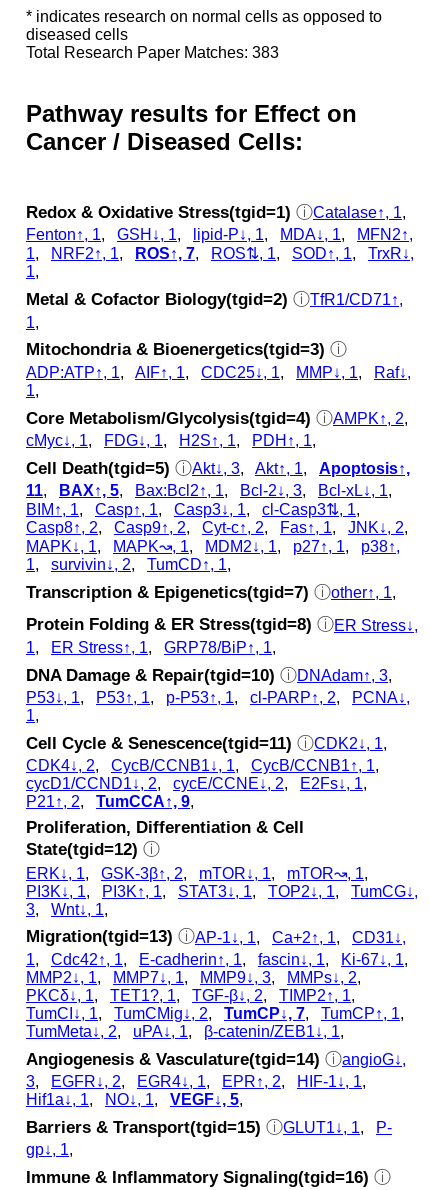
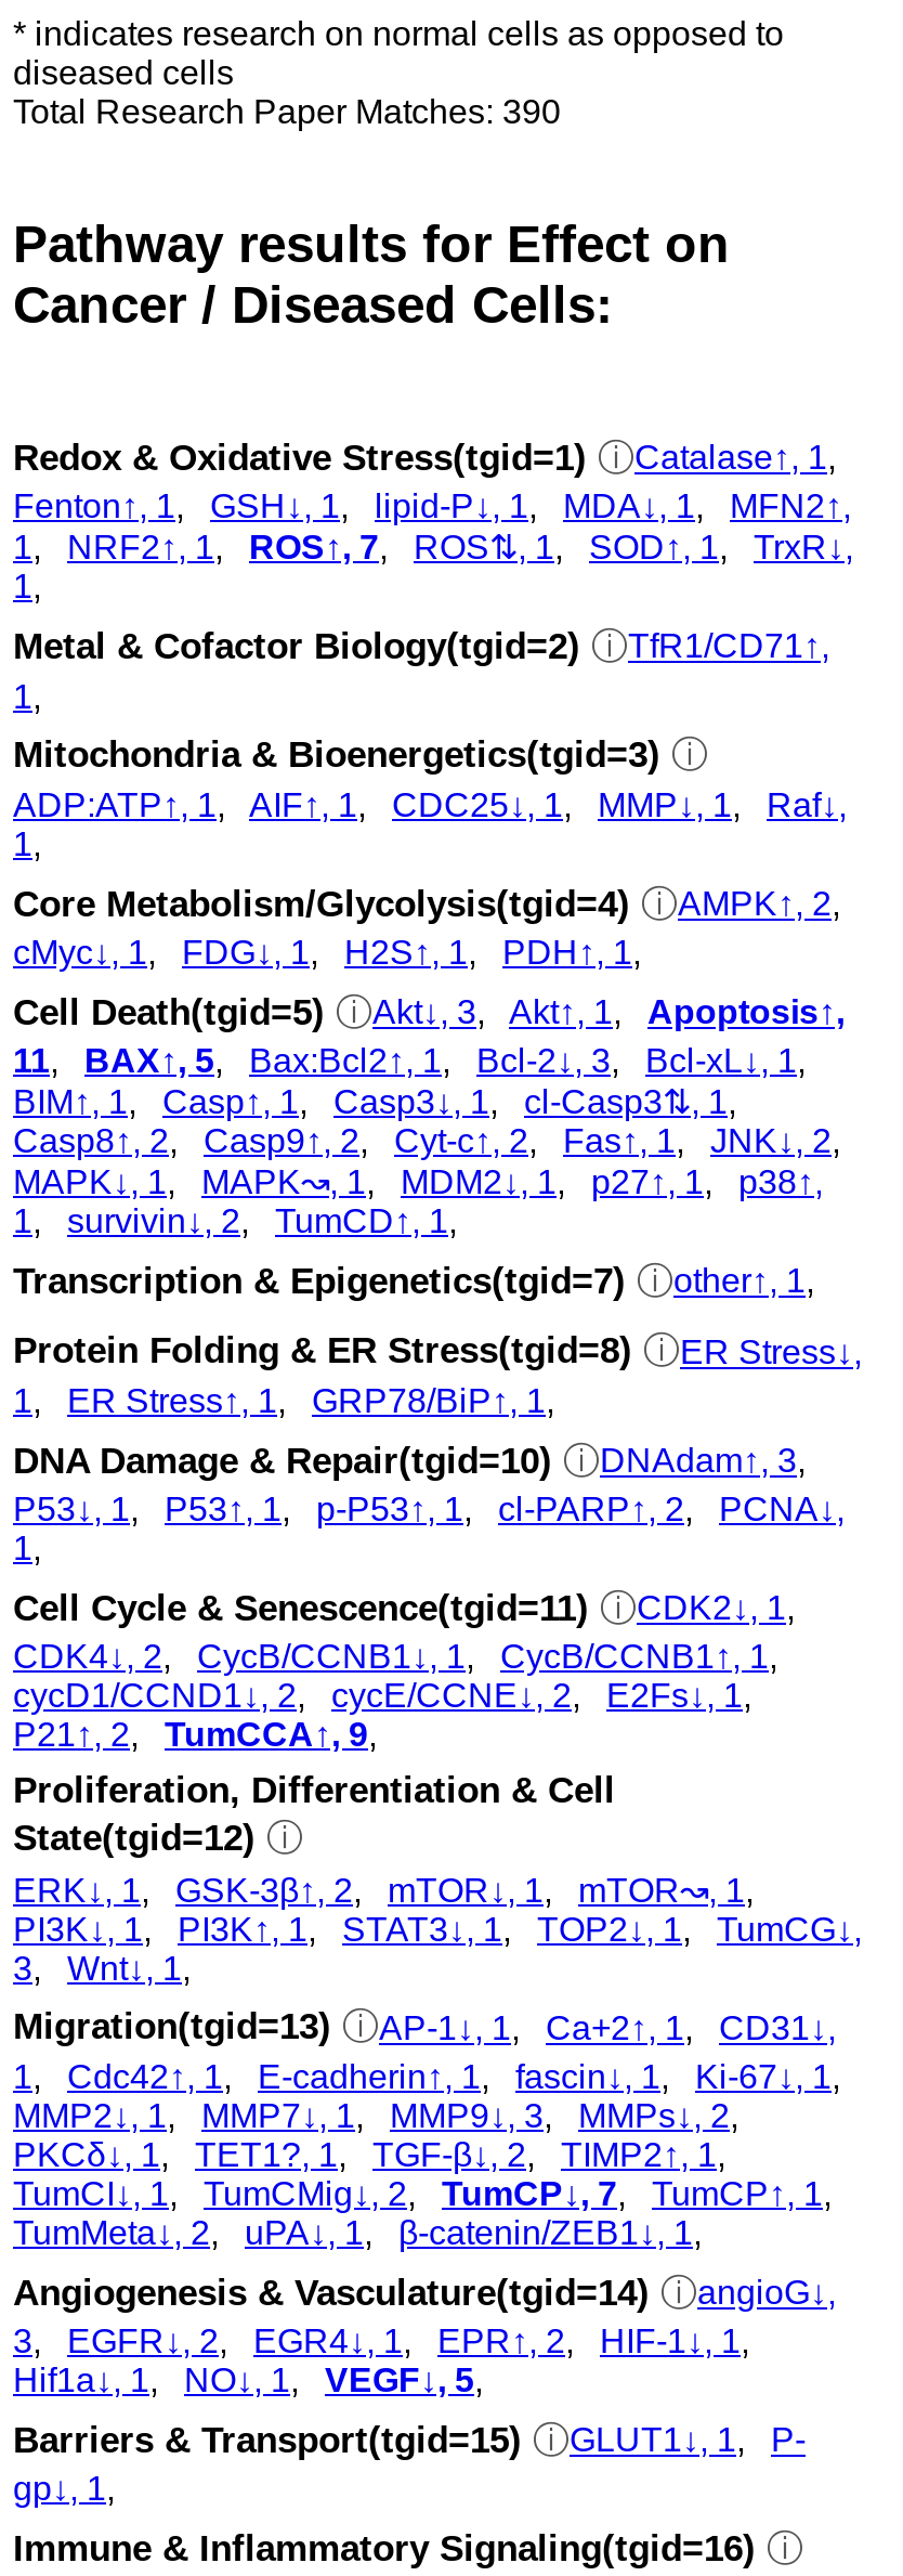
[26,44,279,61] Total Research Paper Matches: 383 -> [13,94,561,131] Total Research Paper Matches: 390

